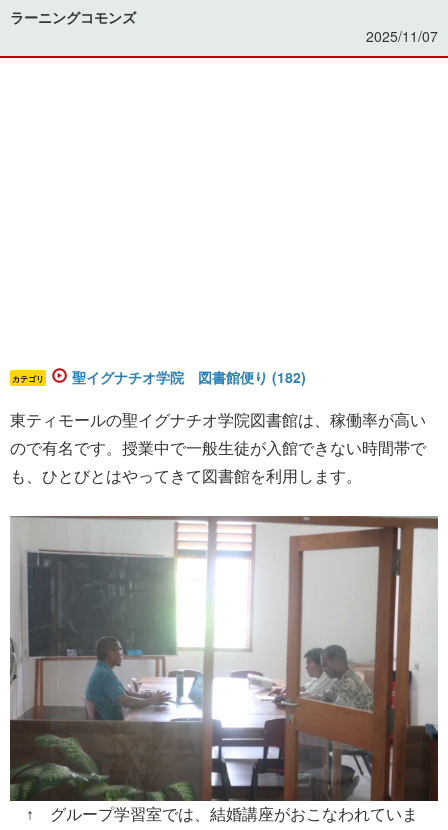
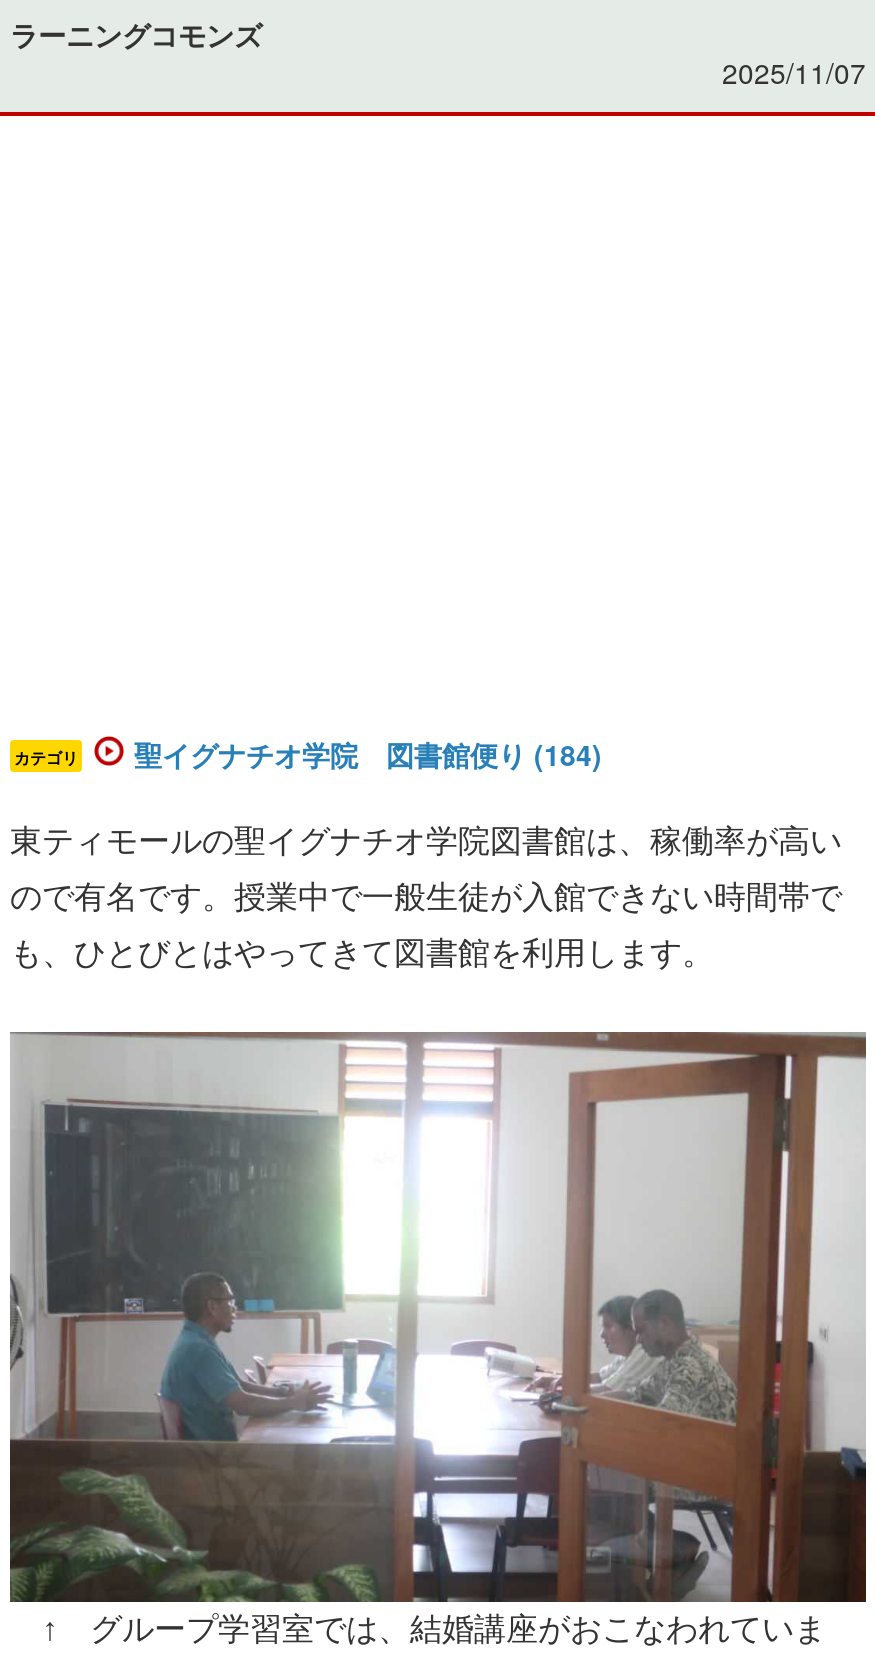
[72,367,306,387] 聖イグナチオ学院 図書館便り (182) -> [134,734,602,774] 聖イグナチオ学院 図書館便り (184)

